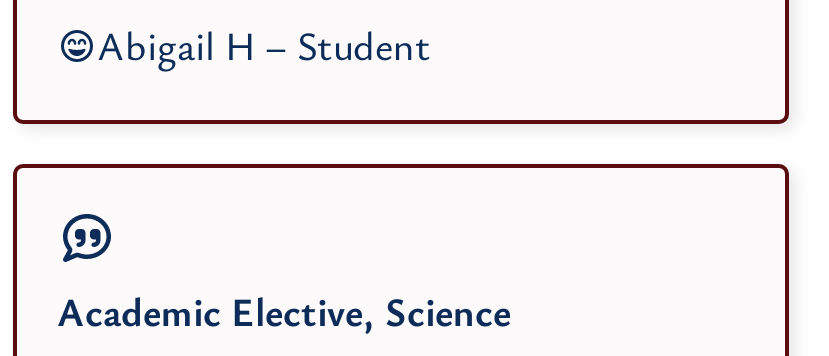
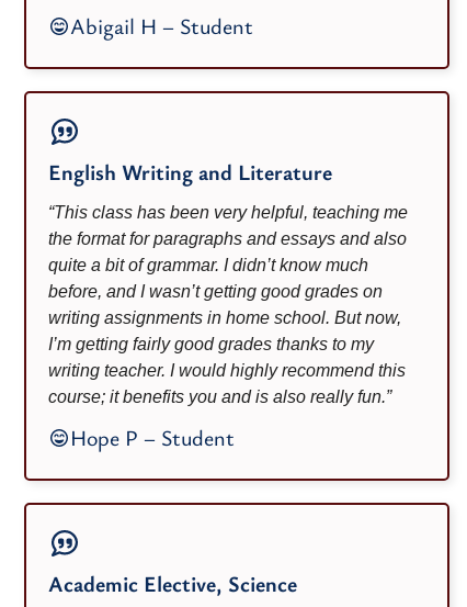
none -> [48,156,408,452] English Writing and Literature | “This class has been very helpful, teaching me | the format for paragraphs and essays and also | quite a bit of grammar. I didn’t know much | before, and I wasn’t getting good grades on | writing assignments in home school. But now, | I’m getting fairly good grades thanks to my | writing teacher. I would highly recommend this | course; it benefits you and is also really fun.” | Hope P – Student

